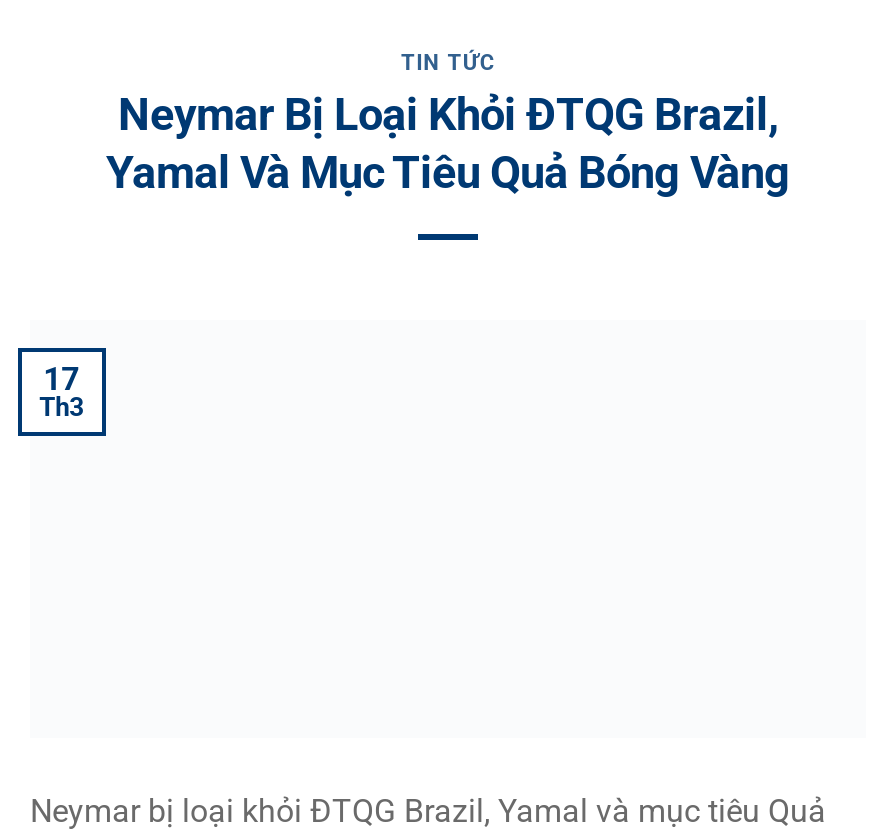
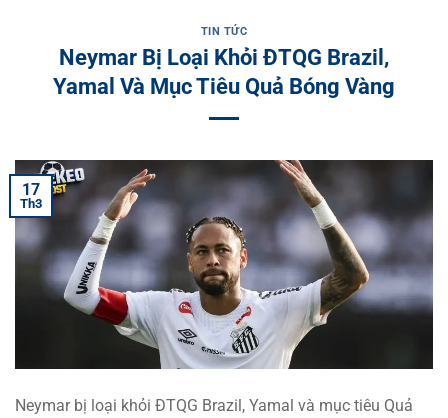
none -> [14,159,434,370] [image]

